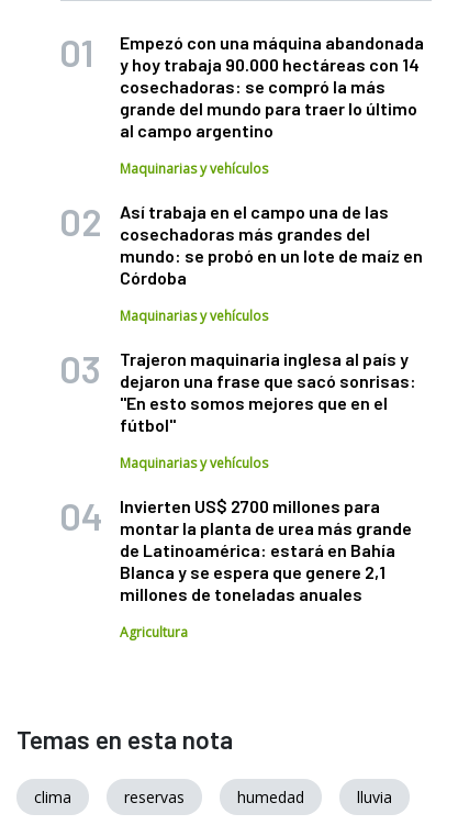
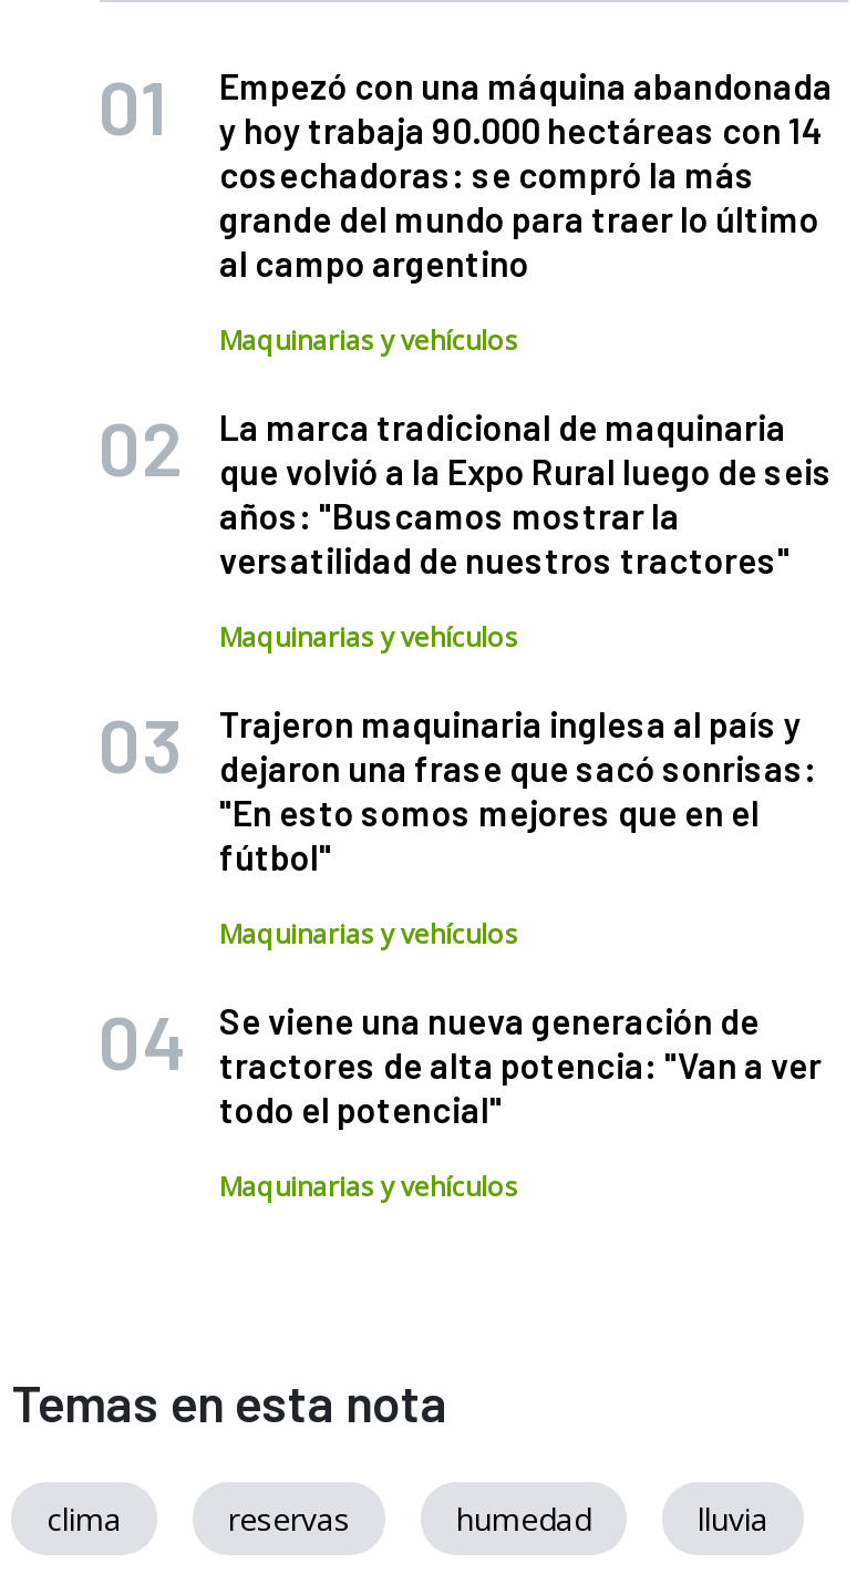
[120,201,423,288] Así trabaja en el campo una de las | cosechadoras más grandes del | mundo: se probó en un lote de maíz en | Córdoba -> [219,405,833,580] La marca tradicional de maquinaria | que volvió a la Expo Rural luego de seis | años: "Buscamos mostrar la | versatilidad de nuestros tractores"
[120,495,412,604] Invierten US$ 2700 millones para | montar la planta de urea más grande | de Latinoamérica: estará en Bahía | Blanca y se espera que genere 2,1 | millones de toneladas anuales -> [219,999,822,1130] Se viene una nueva generación de | tractores de alta potencia: "Van a ver | todo el potencial"
[120,623,188,642] Agricultura -> [219,1167,518,1205] Maquinarias y vehículos

